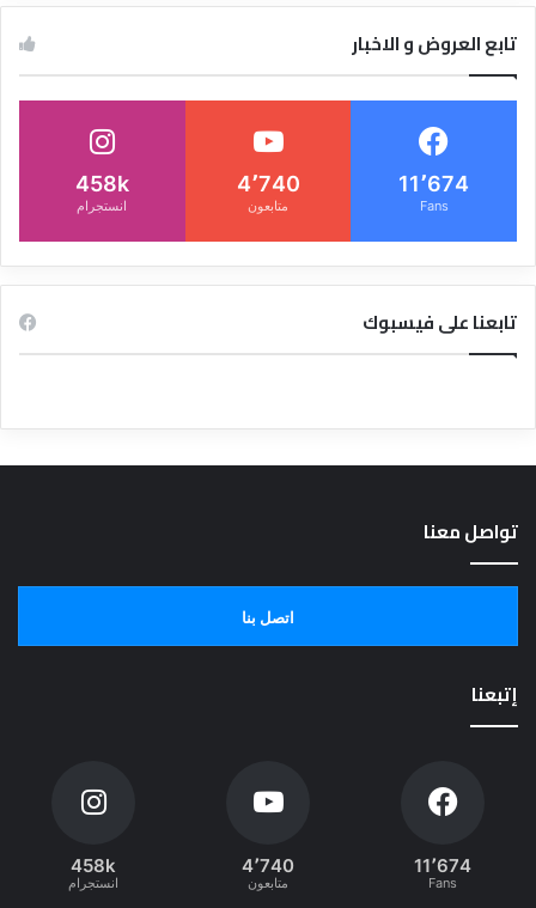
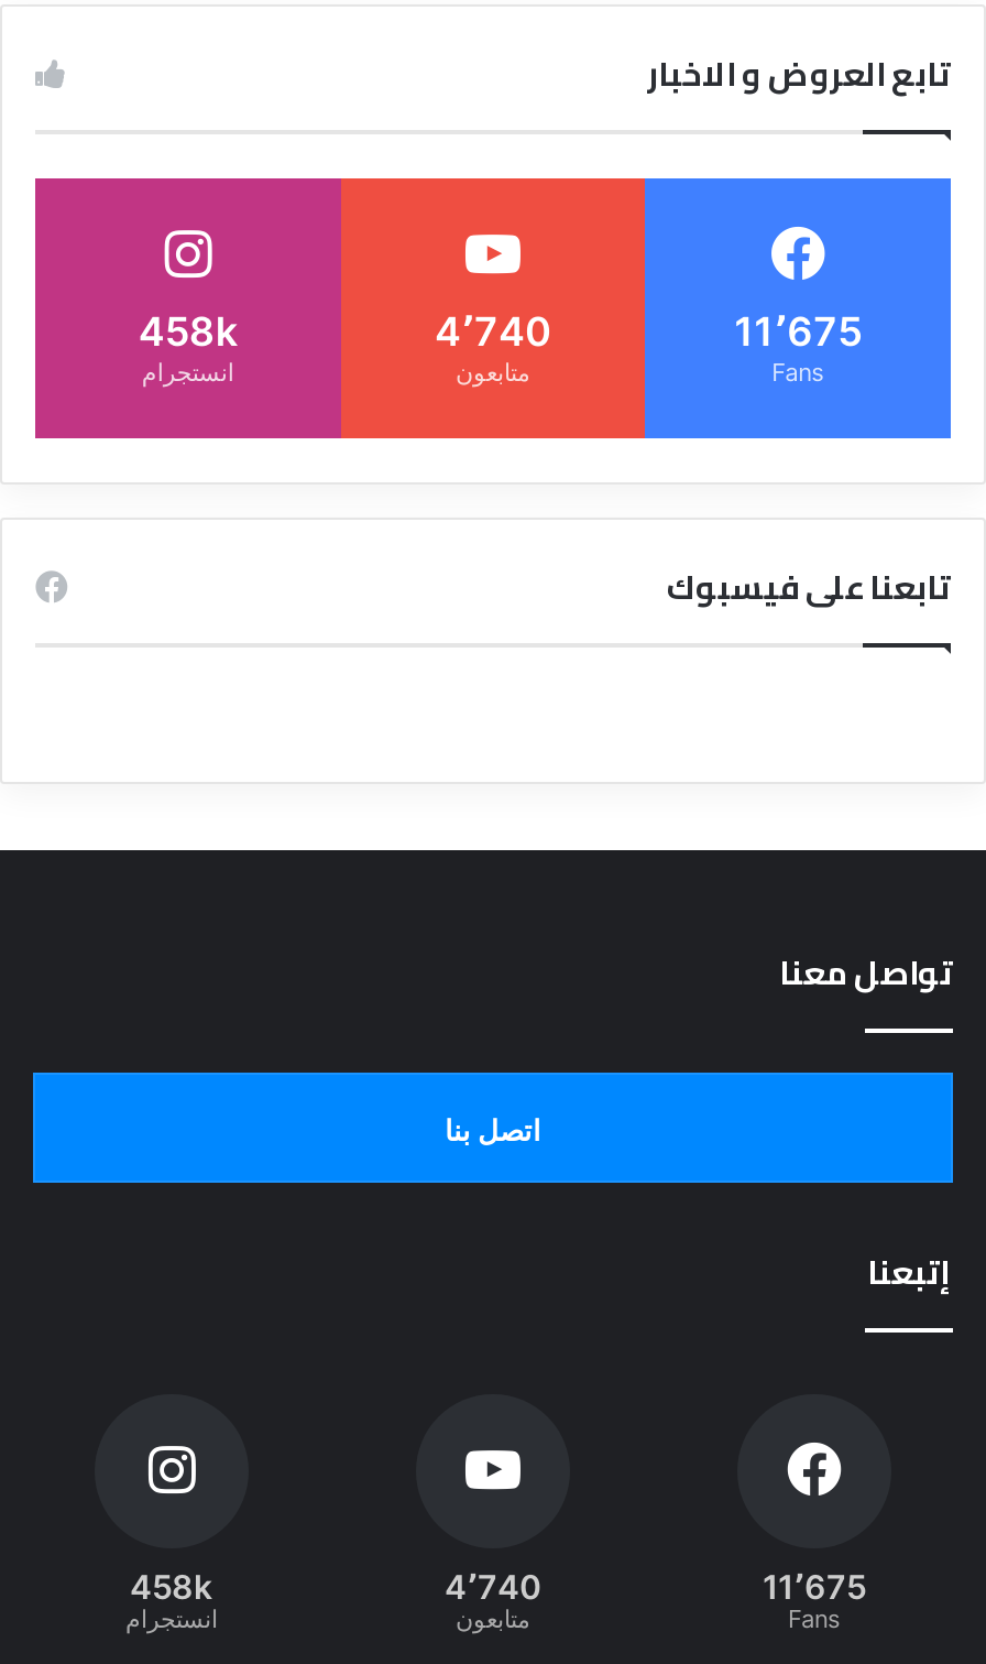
[399,171,469,196] 11٬674 -> [734,309,862,355] 11٬675
[414,854,471,877] 11٬674 -> [763,1566,866,1608] 11٬675

